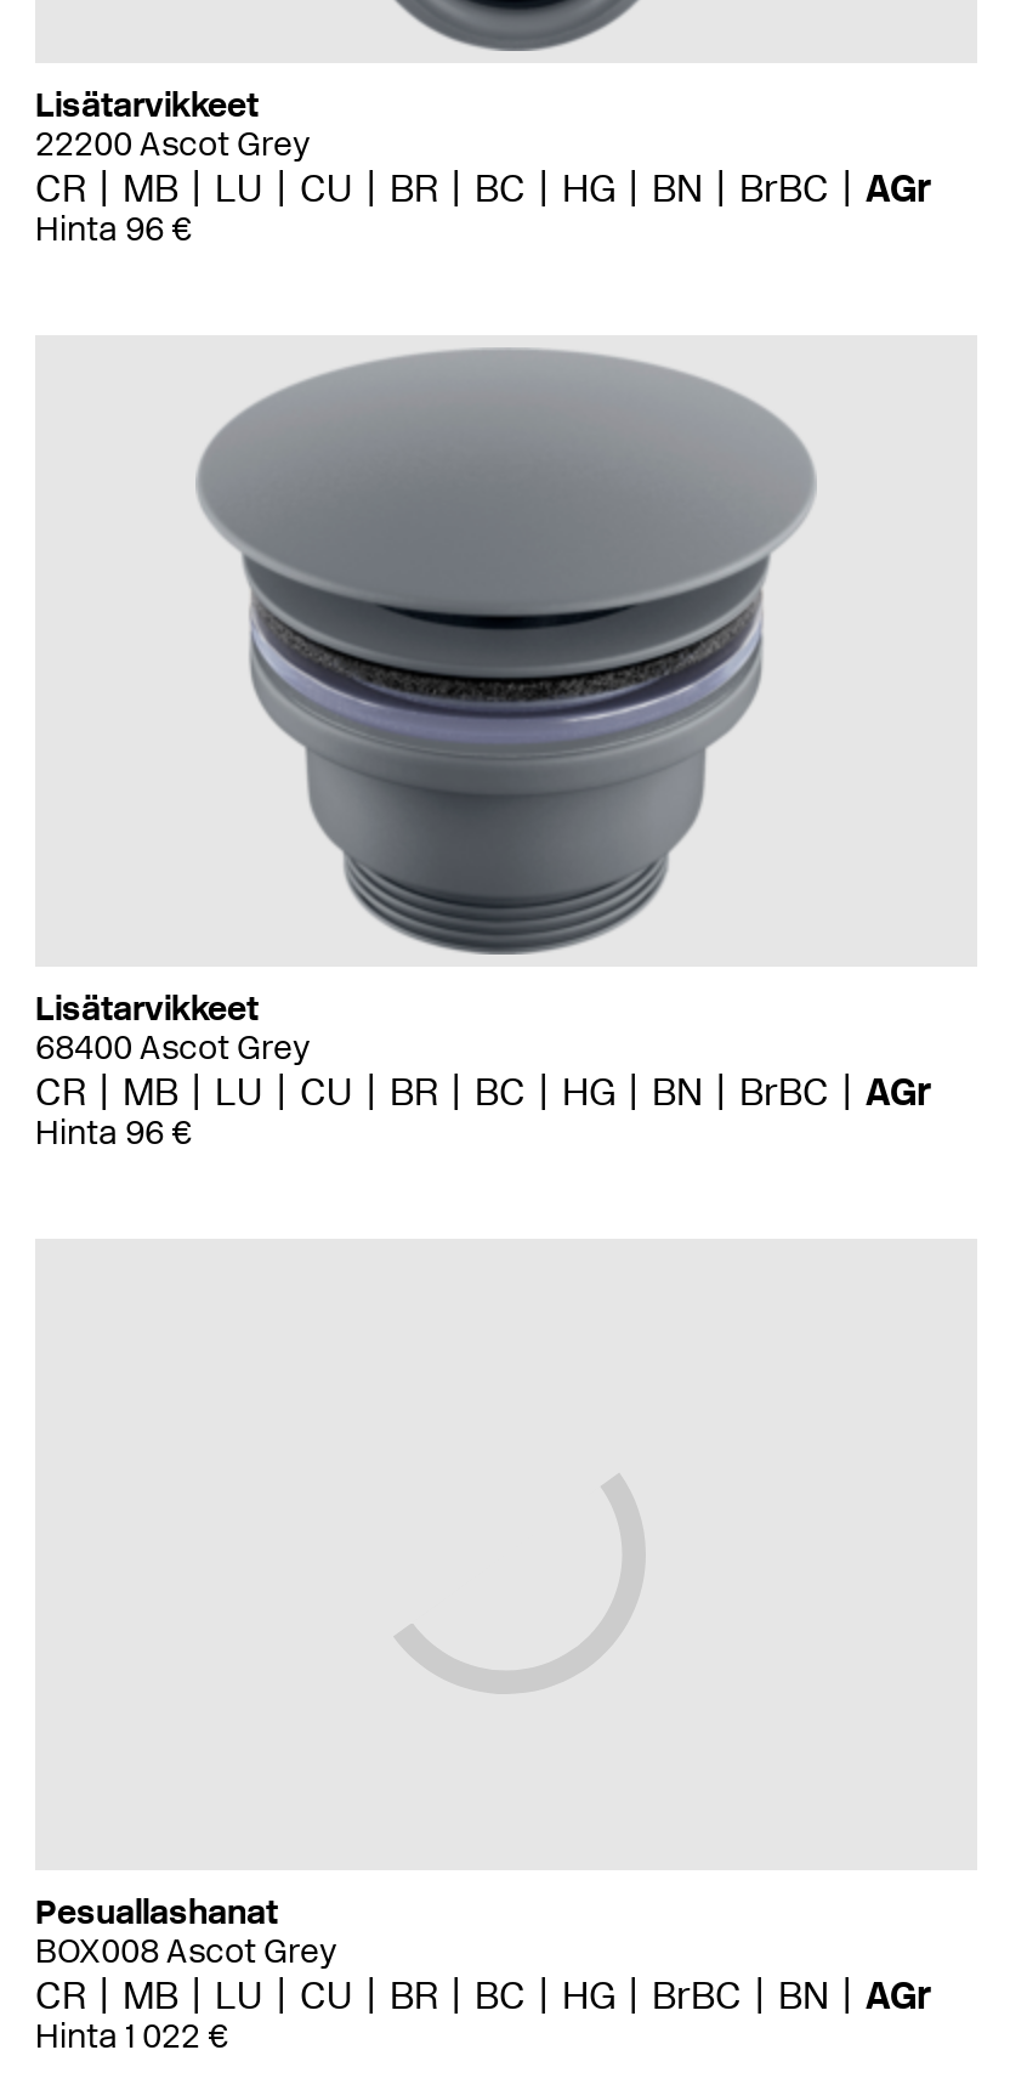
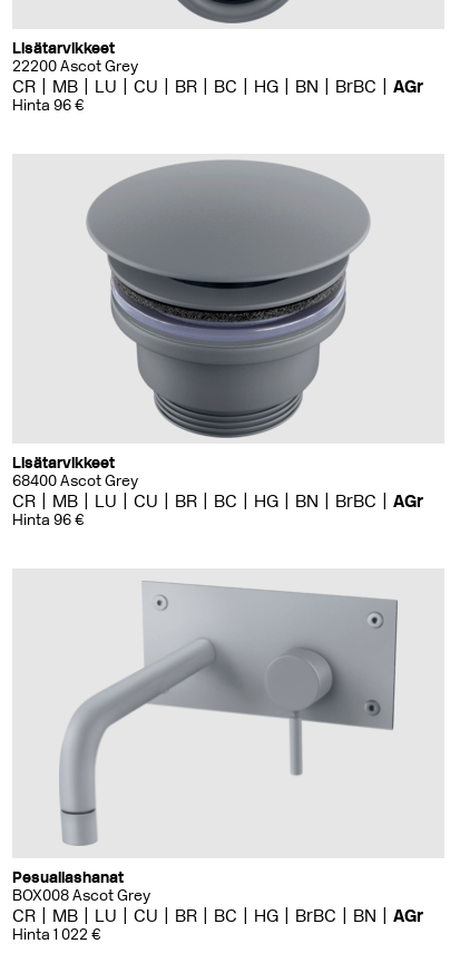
none -> [59,581,399,846] [image]

